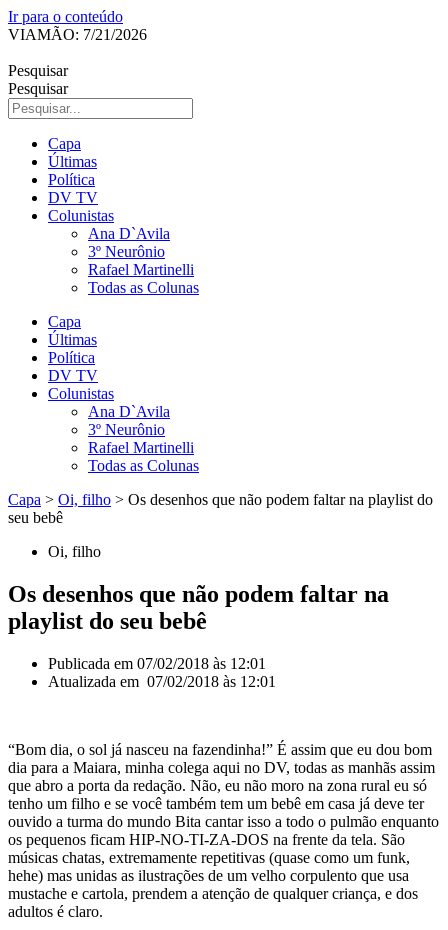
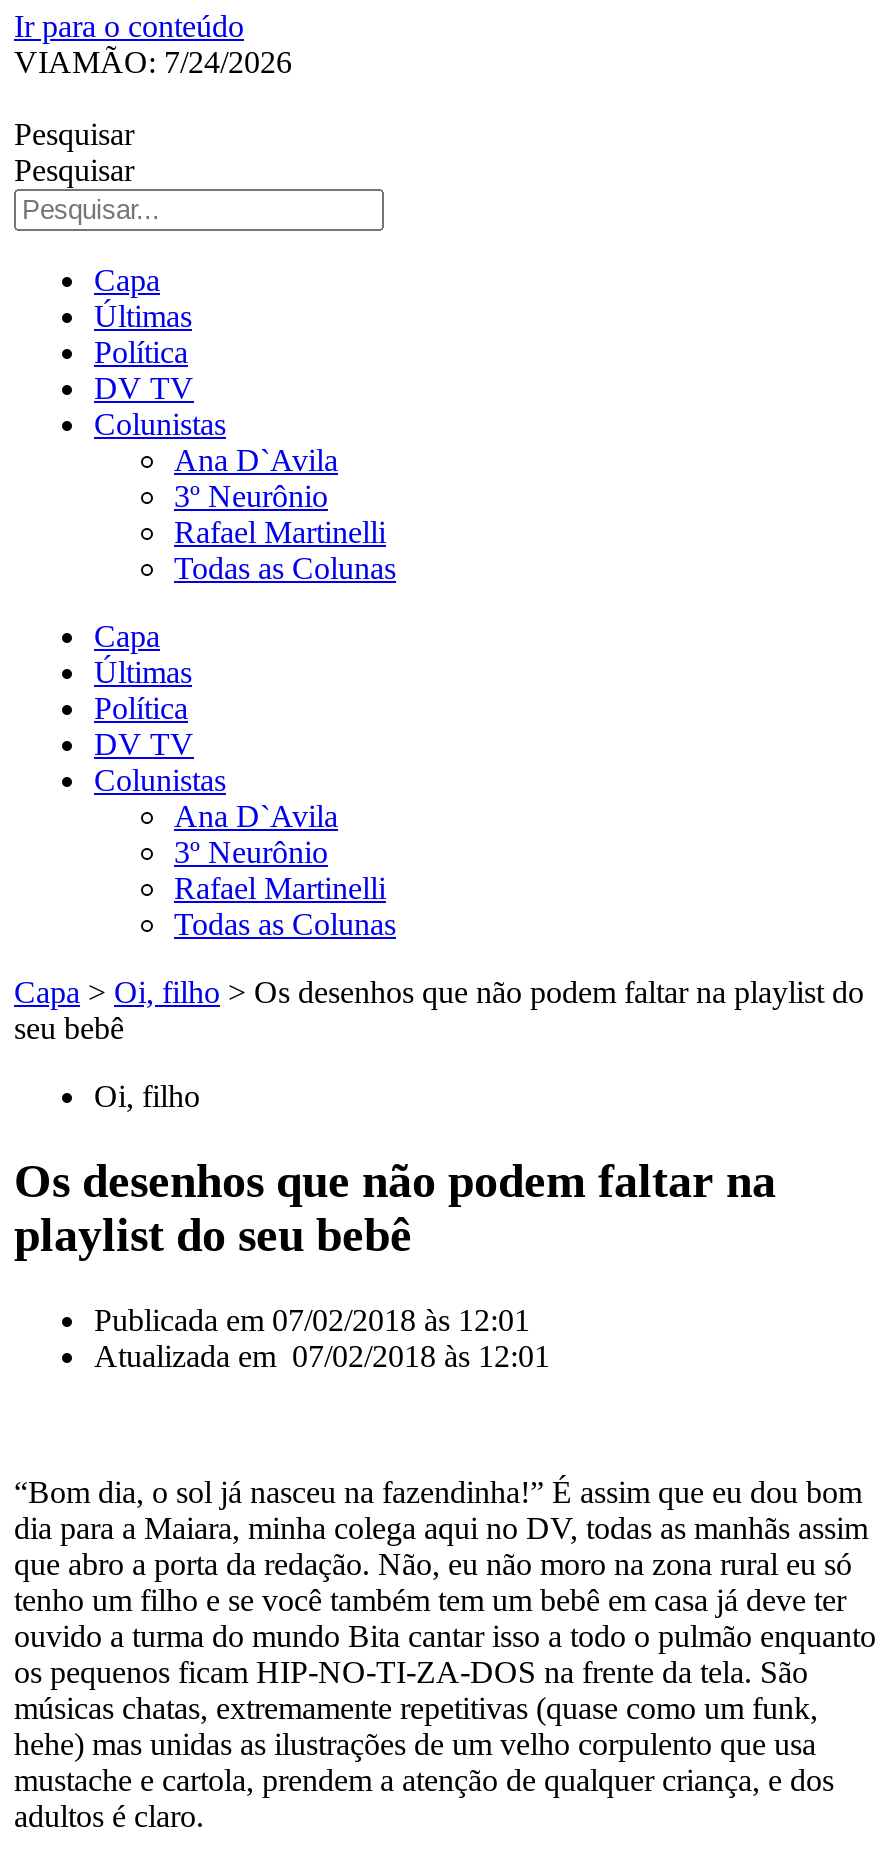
[8,26,147,43] VIAMÃO: 7/21/2026 -> [14,45,292,79] VIAMÃO: 7/24/2026

